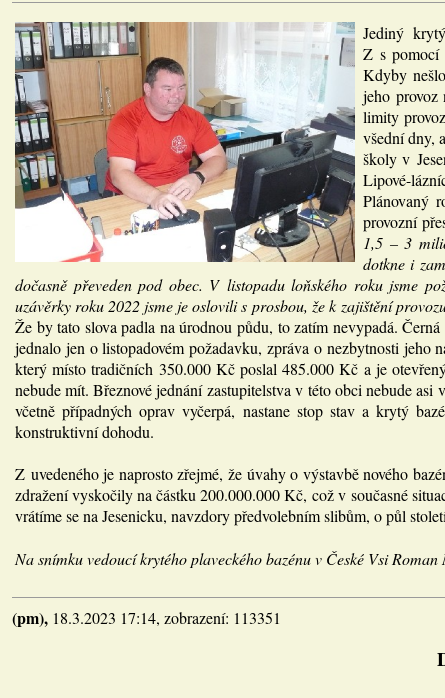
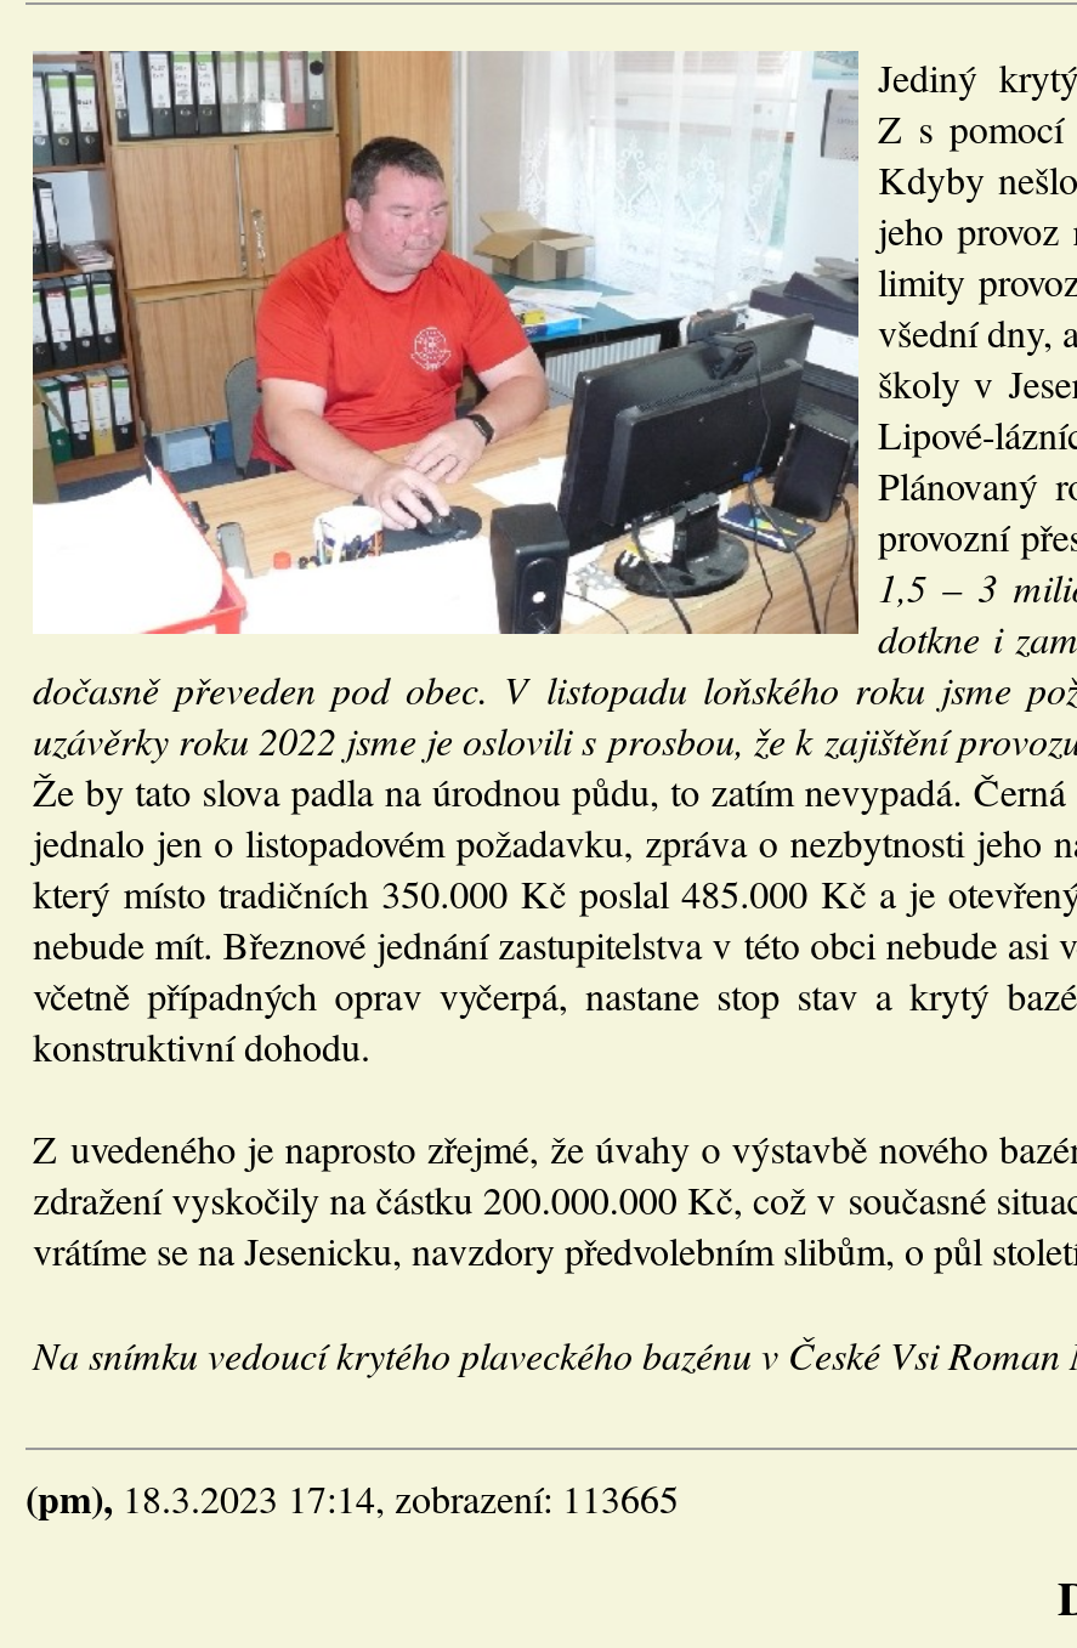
[12,606,281,629] (pm), 18.3.2023 17:14, zobrazení: 113351 -> [25,1469,679,1525] (pm), 18.3.2023 17:14, zobrazení: 113665

